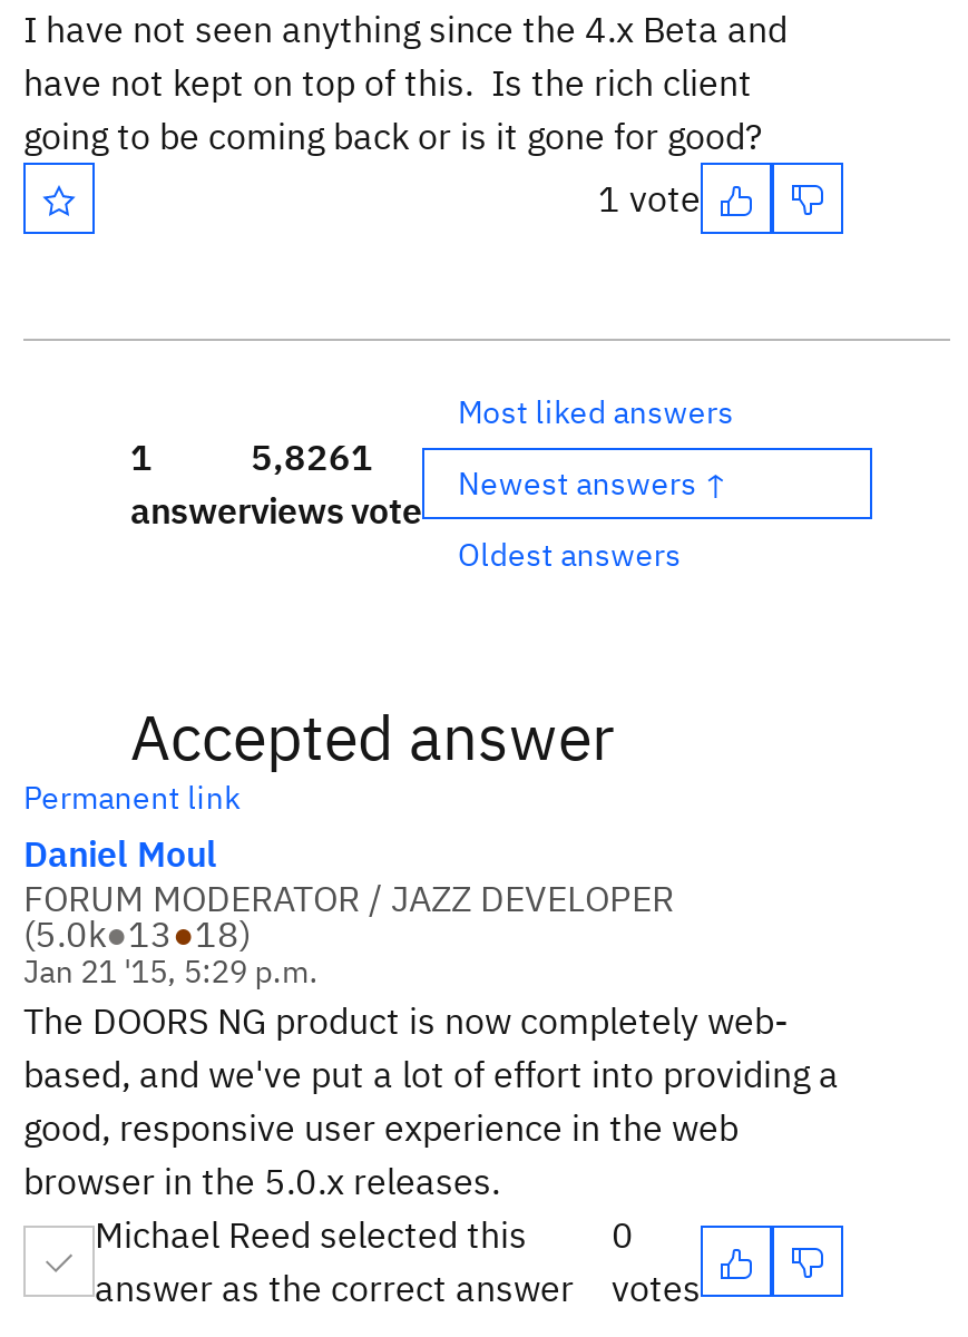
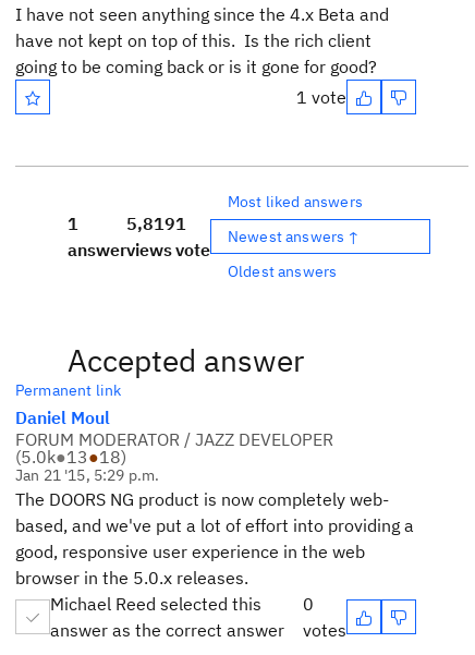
[251,435,373,479] 5,826 1 -> [126,213,186,234] 5,819 1

